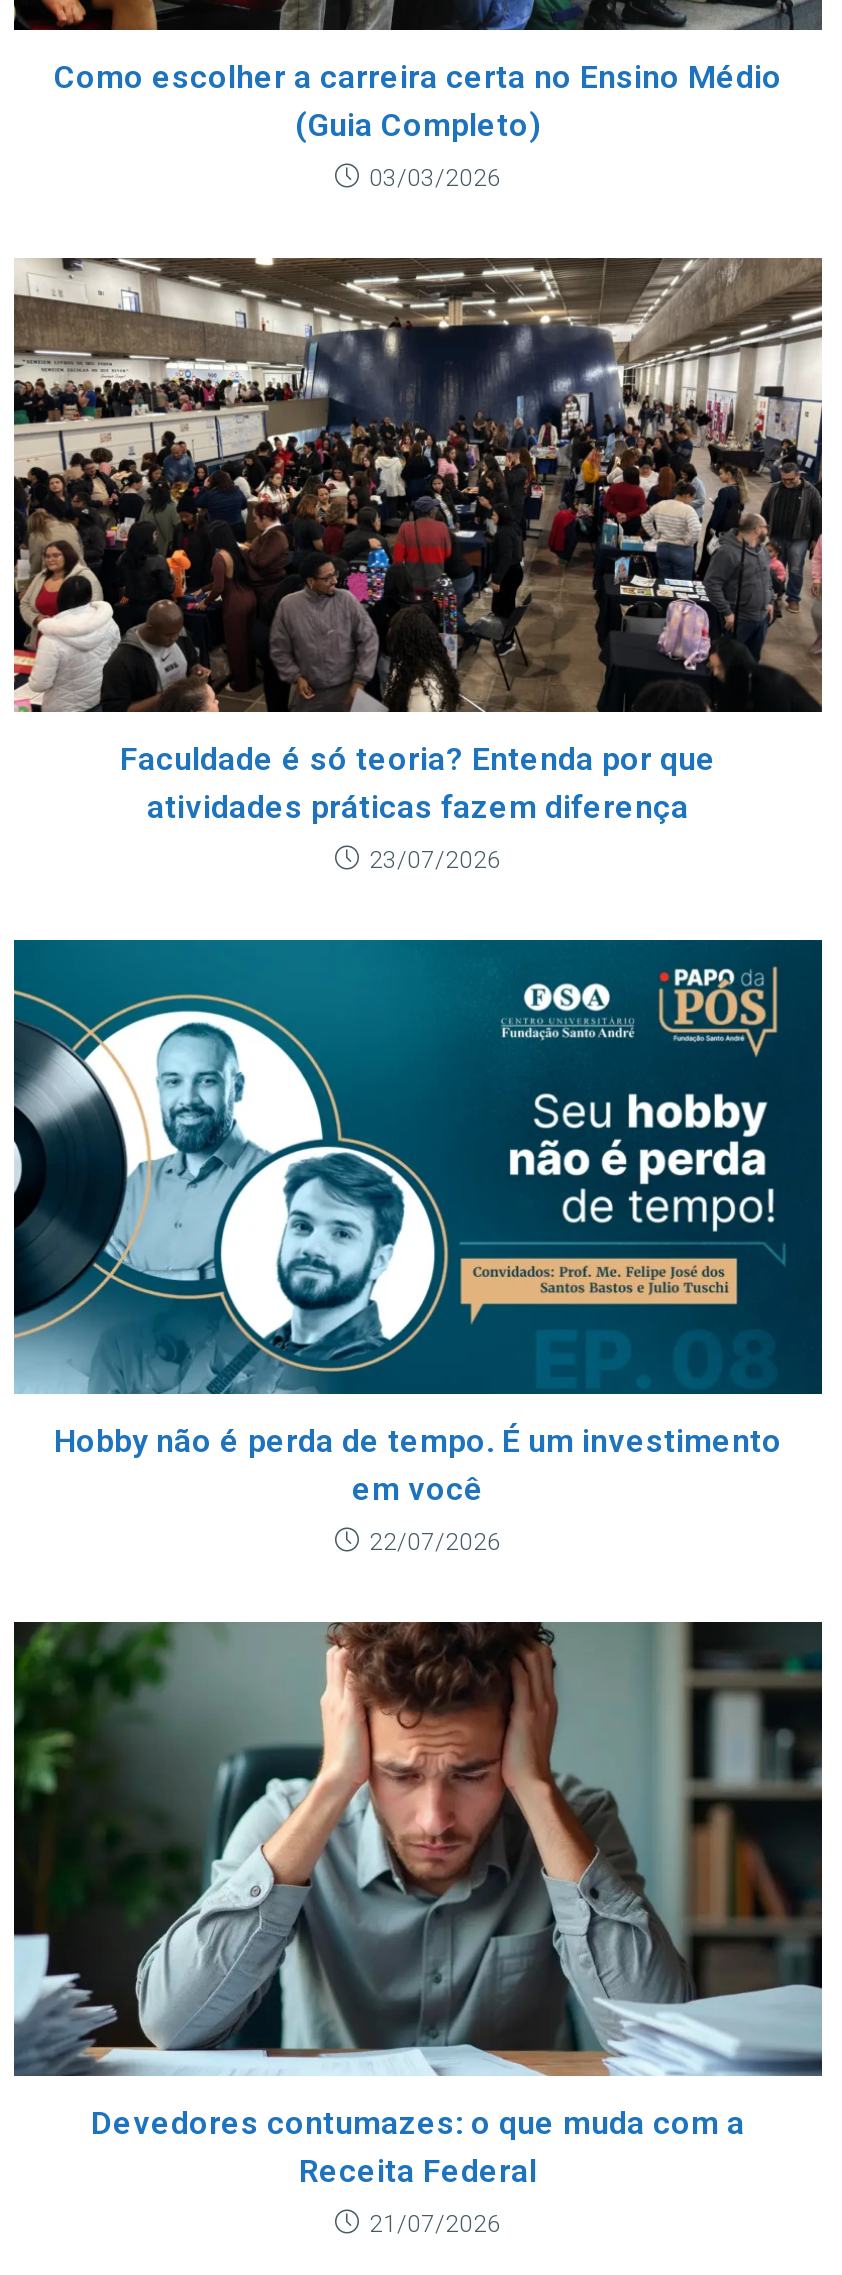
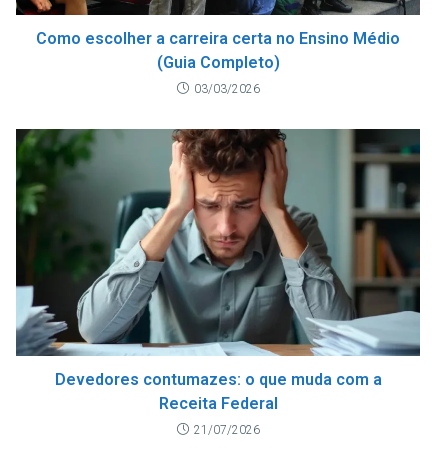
[12,256,824,874] [image] | Faculdade é só teoria? Entenda por que | atividades práticas fazem diferença | 23/07/2026 -> none
[12,938,822,1556] [image] | Hobby não é perda de tempo. É um investimento | em você | 22/07/2026 -> none

